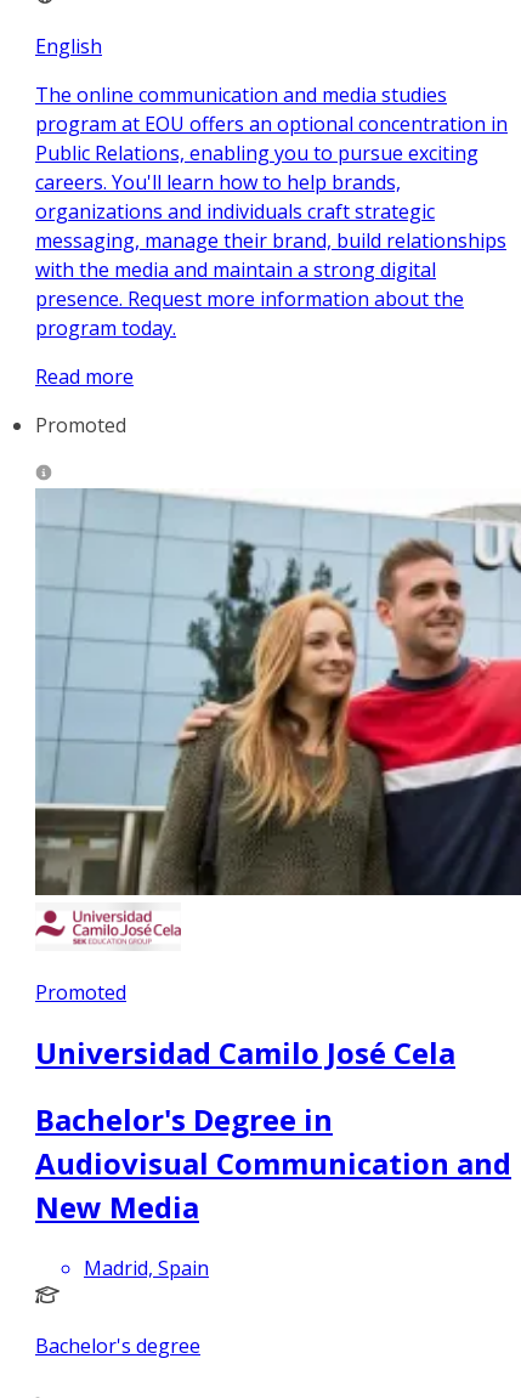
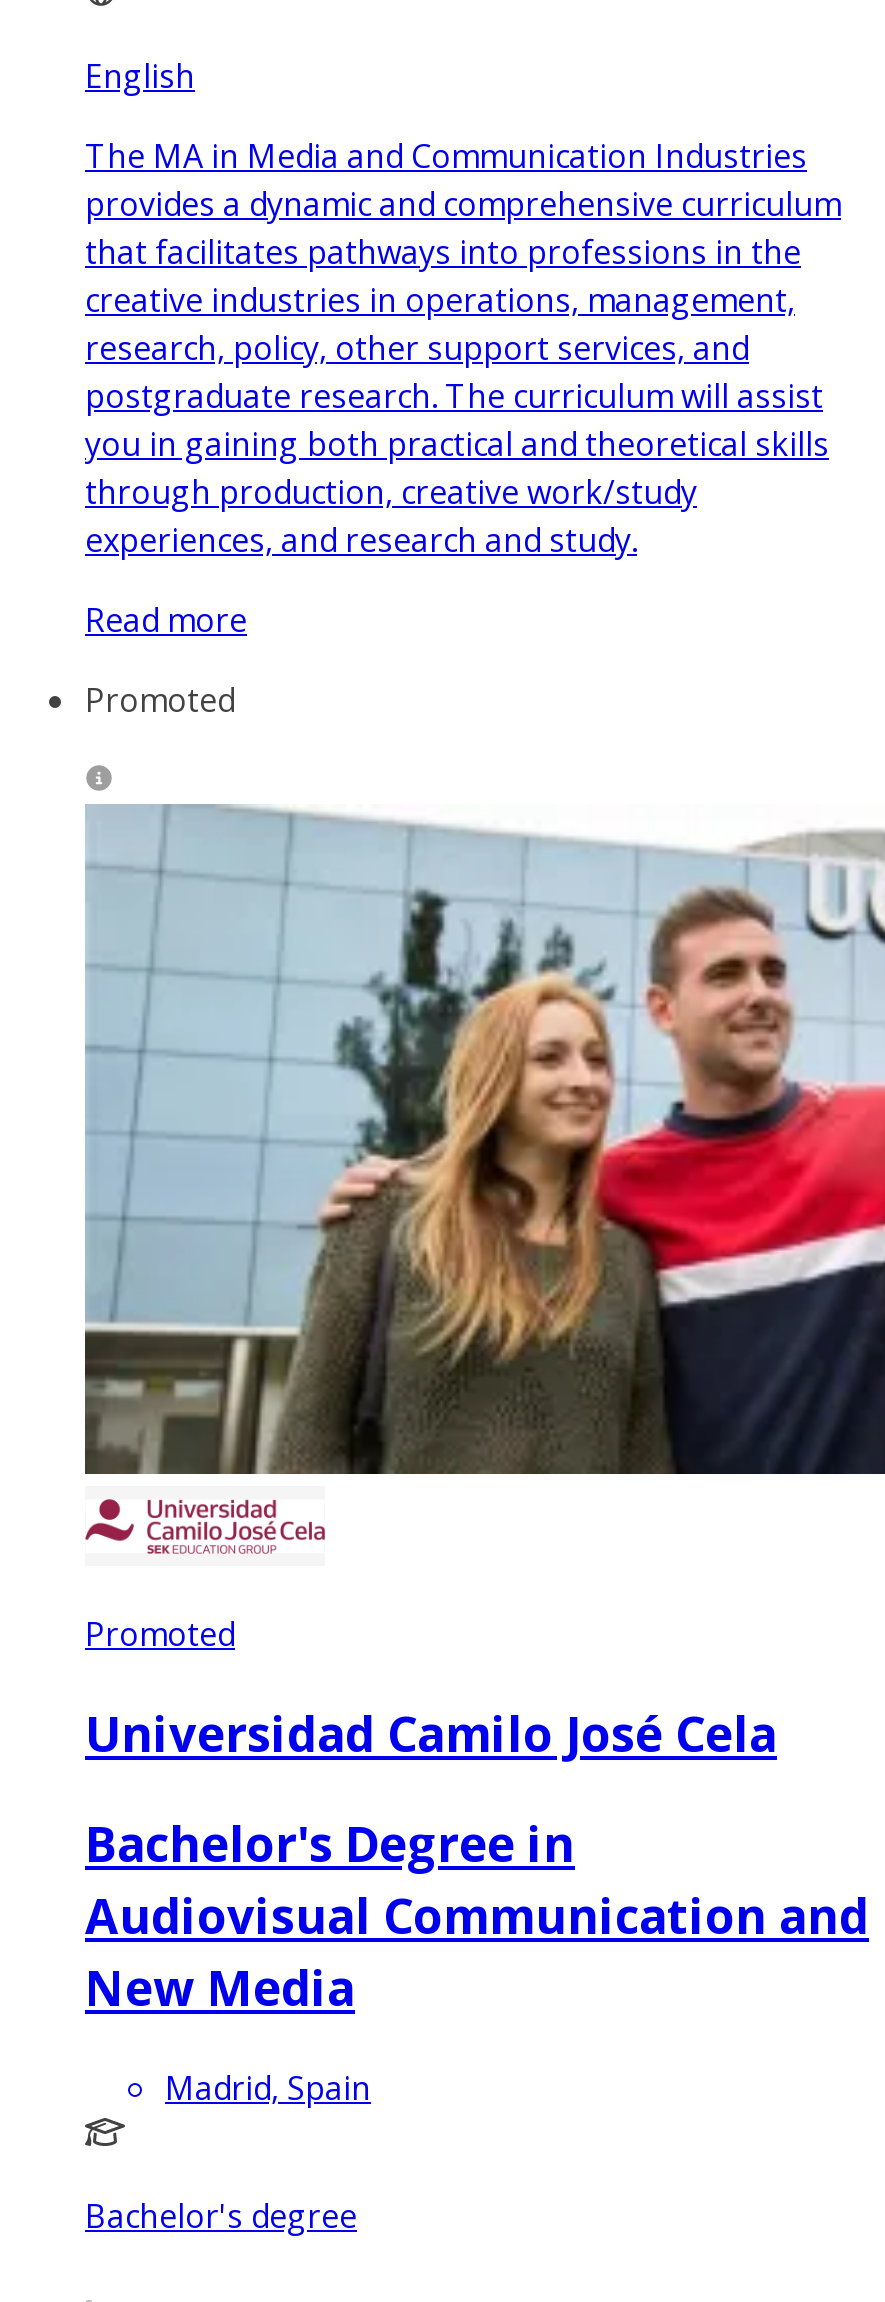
[35,81,508,341] The online communication and media studies | program at EOU offers an optional concentration in | Public Relations, enabling you to pursue exciting | careers. You'll learn how to help brands, | organizations and individuals craft strategic | messaging, manage their brand, build relationships | with the media and maintain a strong digital | presence. Request more information about the | program today. -> [85,133,841,561] The MA in Media and Communication Industries | provides a dynamic and comprehensive curriculum | that facilitates pathways into professions in the | creative industries in operations, management, | research, policy, other support services, and | postgraduate research. The curriculum will assist | you in gaining both practical and theoretical skills | through production, creative work/study | experiences, and research and study.

